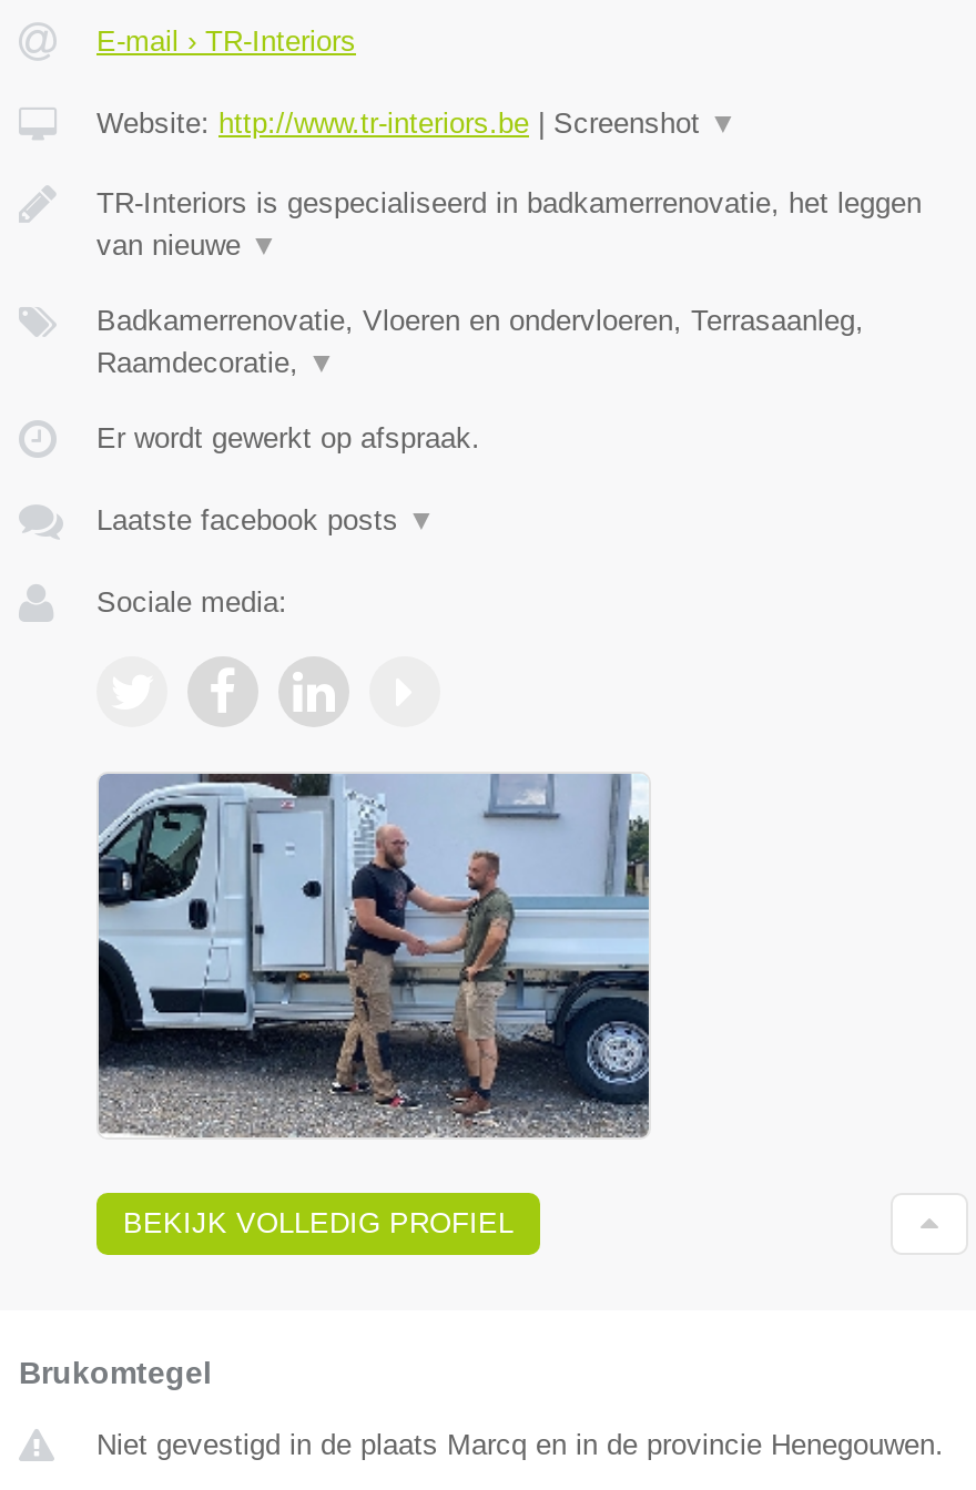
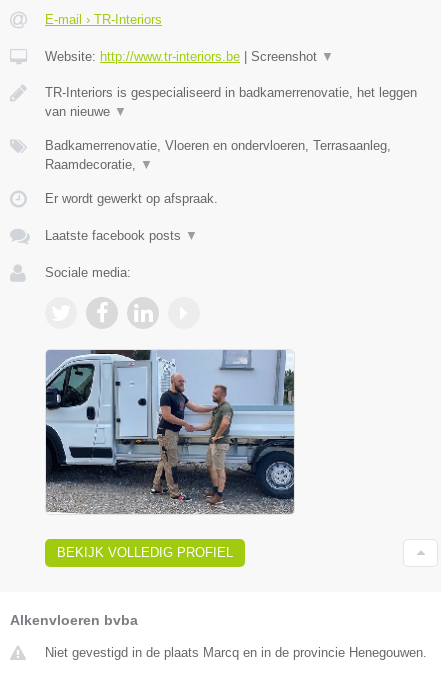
[19,1356,212,1391] Brukomtegel -> [10,612,138,628] Alkenvloeren bvba

